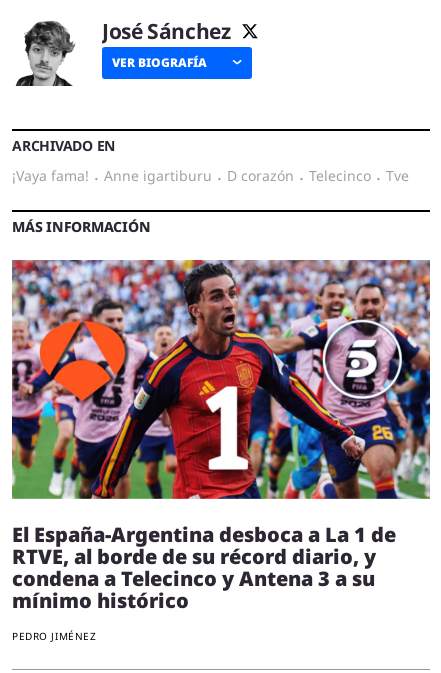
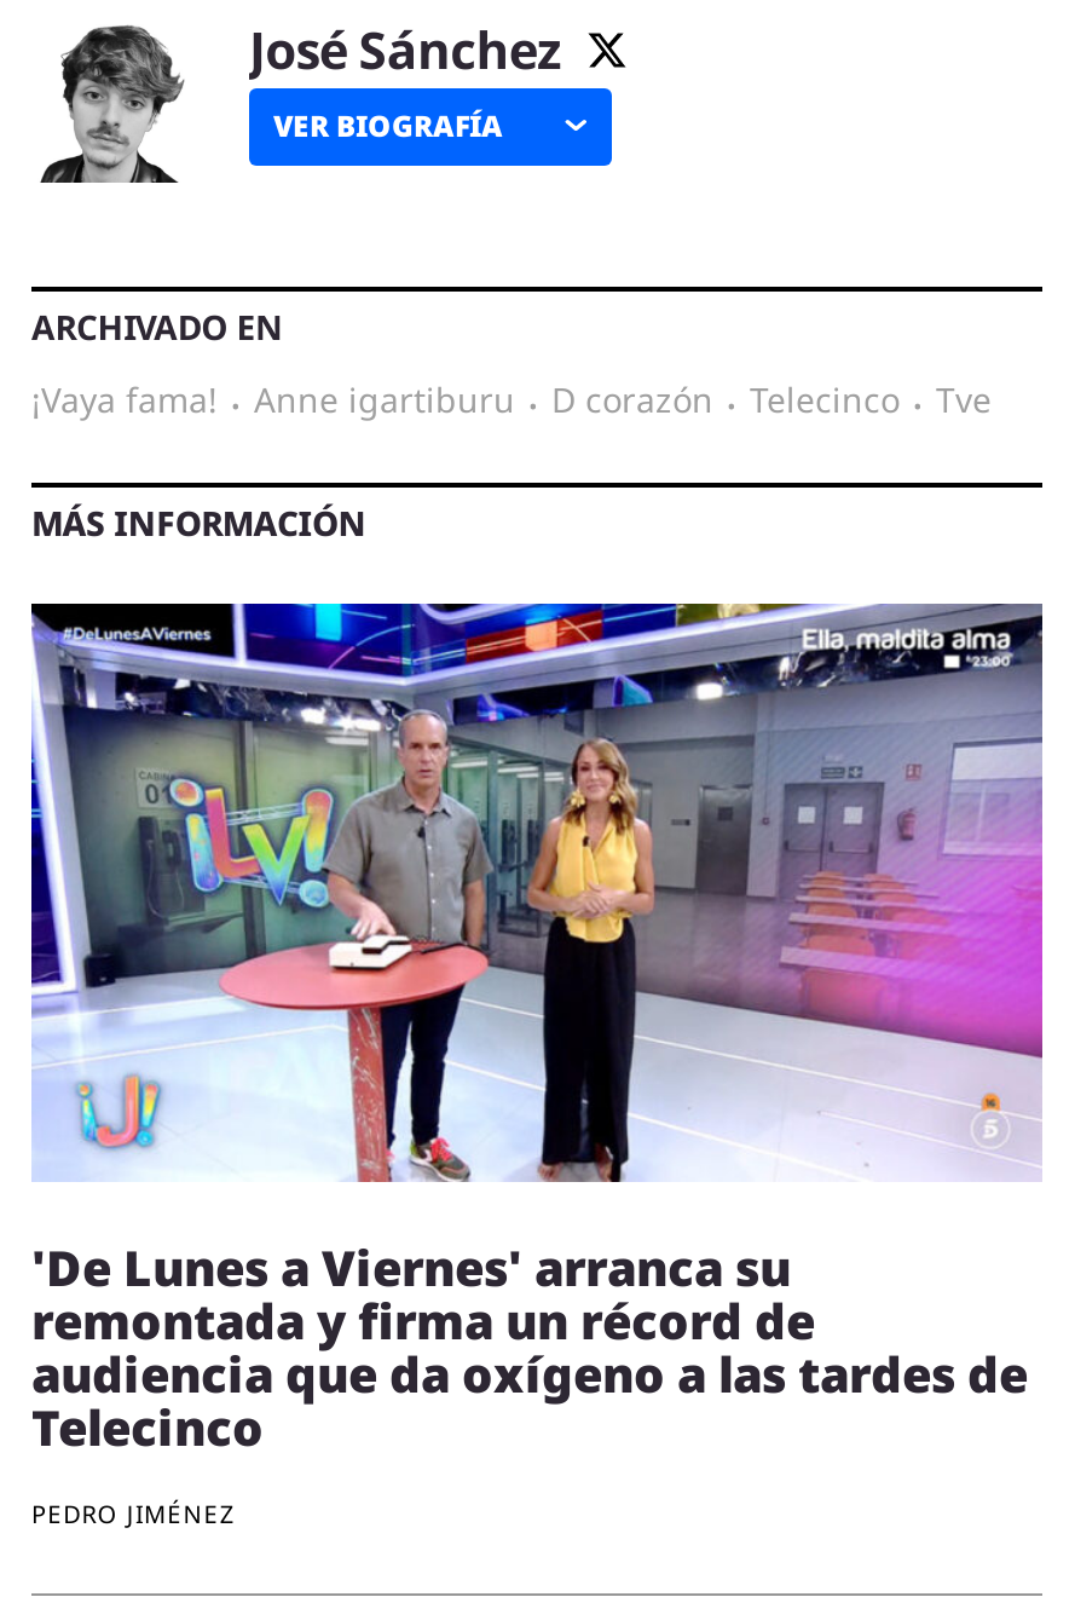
[11,259,431,614] [image] | El España-Argentina desboca a La 1 de | RTVE, al borde de su récord diario, y | condena a Telecinco y Antena 3 a su | mínimo histórico -> [29,601,1045,1460] [image] | 'De Lunes a Viernes' arranca su | remontada y firma un récord de | audiencia que da oxígeno a las tardes de | Telecinco

